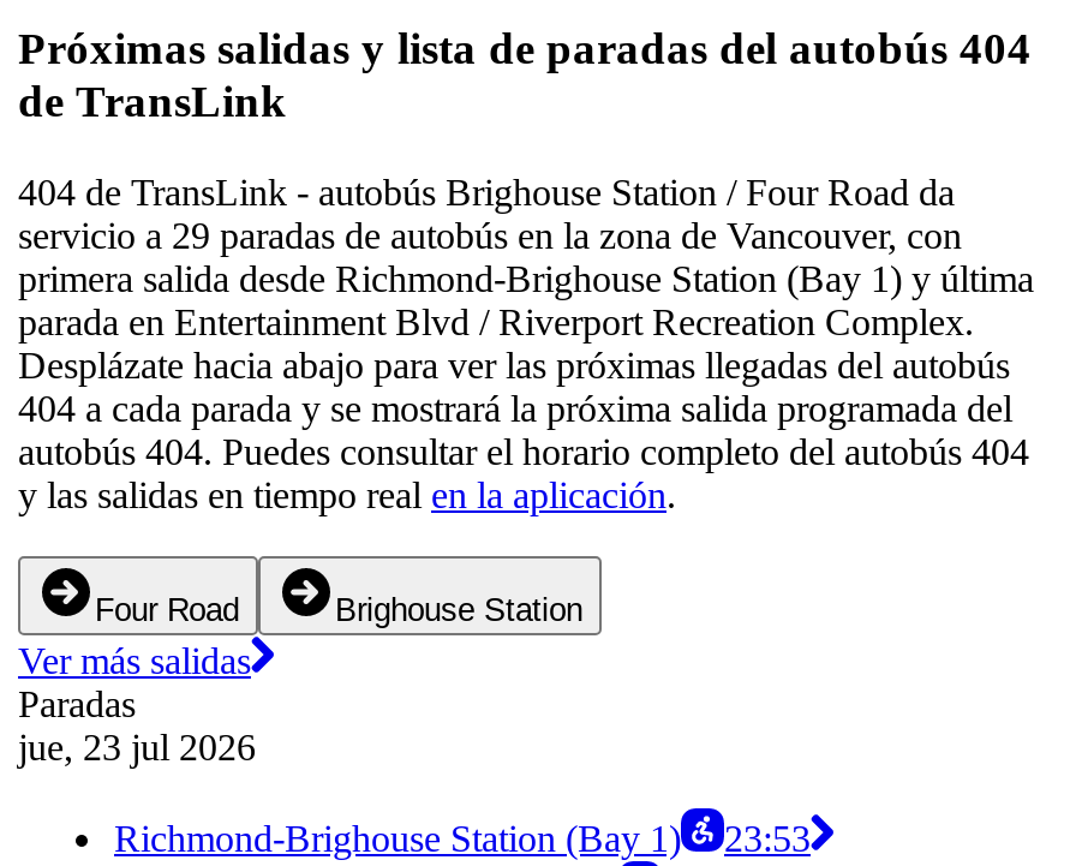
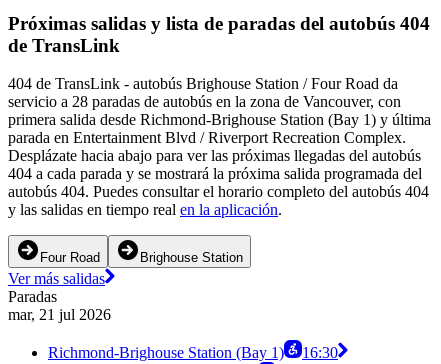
[18,215,962,256] servicio a 29 paradas de autobús en la zona de Vancouver, con -> [8,93,401,110] servicio a 28 paradas de autobús en la zona de Vancouver, con
[18,727,256,768] jue, 23 jul 2026 -> [8,306,111,323] mar, 21 jul 2026
[114,818,811,859] Richmond-Brighouse Station (Bay 1) 23:53 -> [48,344,338,361] Richmond-Brighouse Station (Bay 1) 16:30

